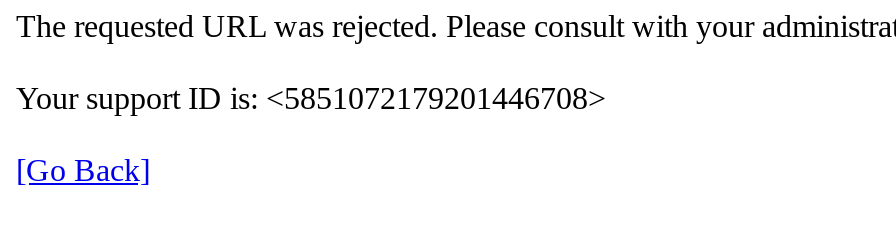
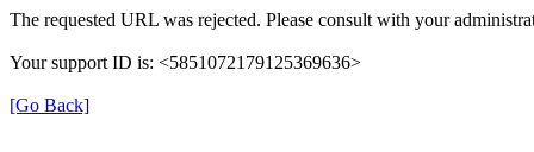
[16,81,606,115] Your support ID is: <5851072179201446708> -> [10,52,361,72] Your support ID is: <5851072179125369636>

